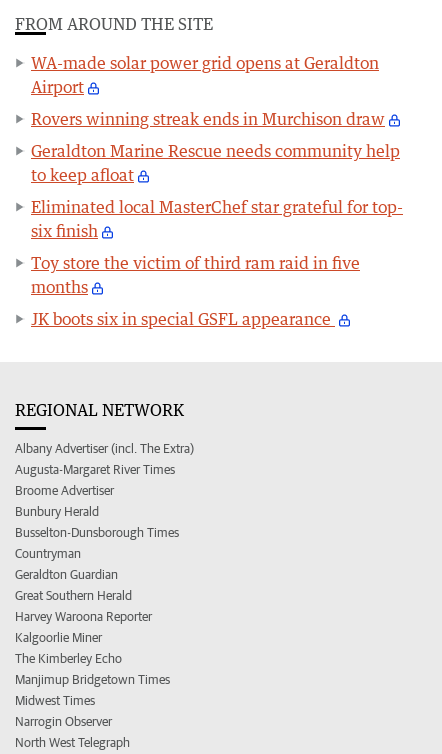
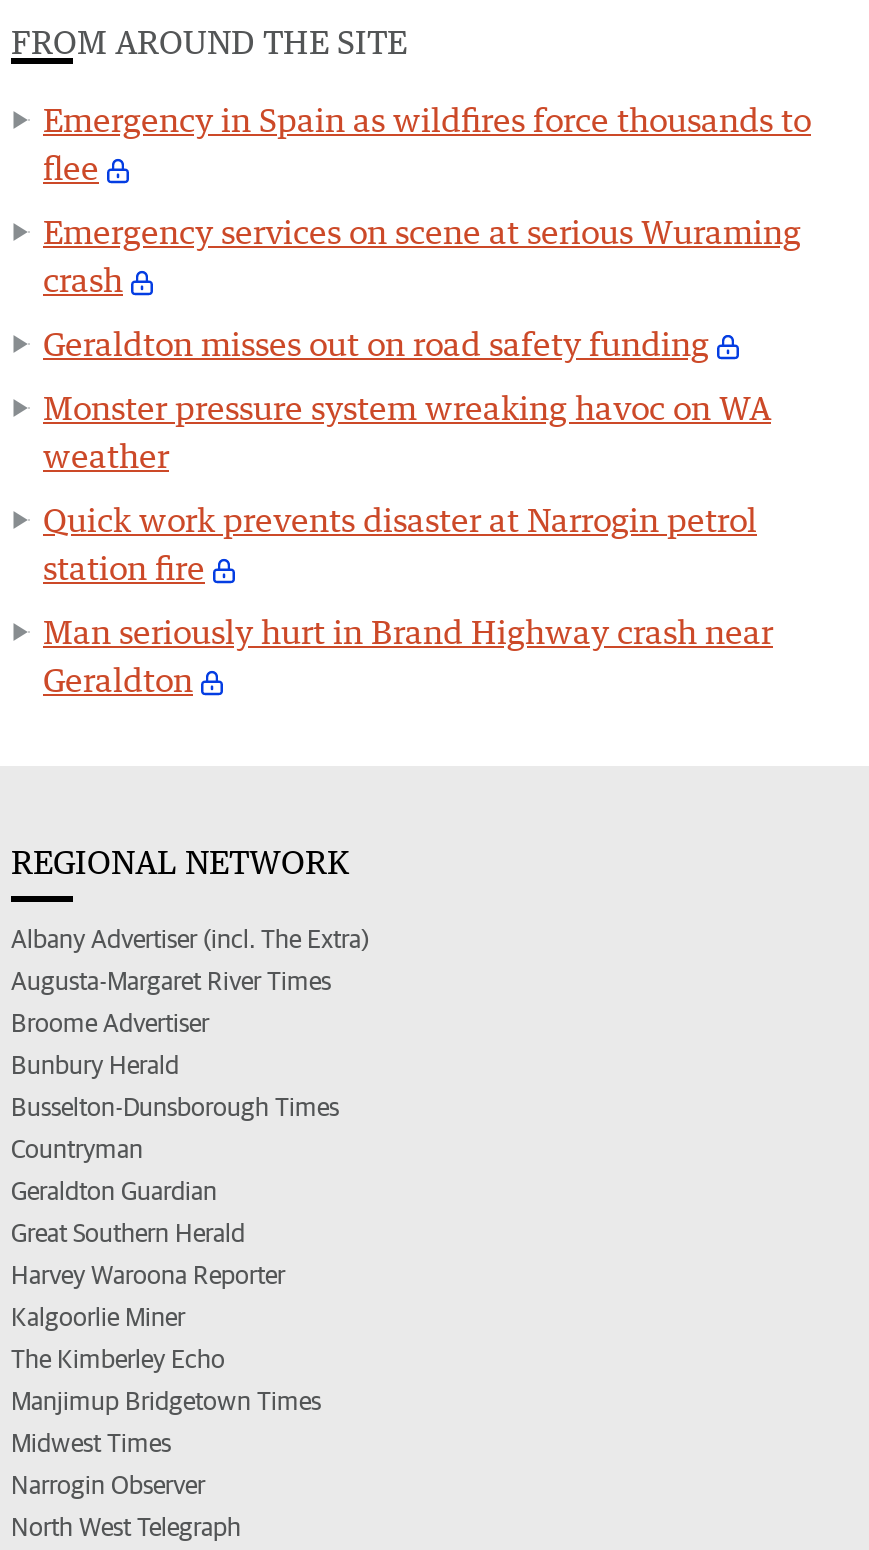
[31,53,379,97] WA-made solar power grid opens at Geraldton | Airport -> [43,101,811,189] Emergency in Spain as wildfires force thousands to | flee
[31,109,385,129] Rovers winning streak ends in Murchison draw -> [43,213,801,301] Emergency services on scene at serious Wuraming | crash
[31,141,400,185] Geraldton Marine Rescue needs community help | to keep afloat -> [43,325,709,365] Geraldton misses out on road safety funding
[31,197,403,241] Eliminated local MasterChef star grateful for top- | six finish -> [43,389,771,477] Monster pressure system wreaking havoc on WA | weather
[31,253,360,297] Toy store the victim of third ram raid in five | months -> [43,501,757,589] Quick work prevents disaster at Narrogin petrol | station fire
[31,309,335,329] JK boots six in special GSFL appearance -> [43,613,773,701] Man seriously hurt in Brand Highway crash near | Geraldton

